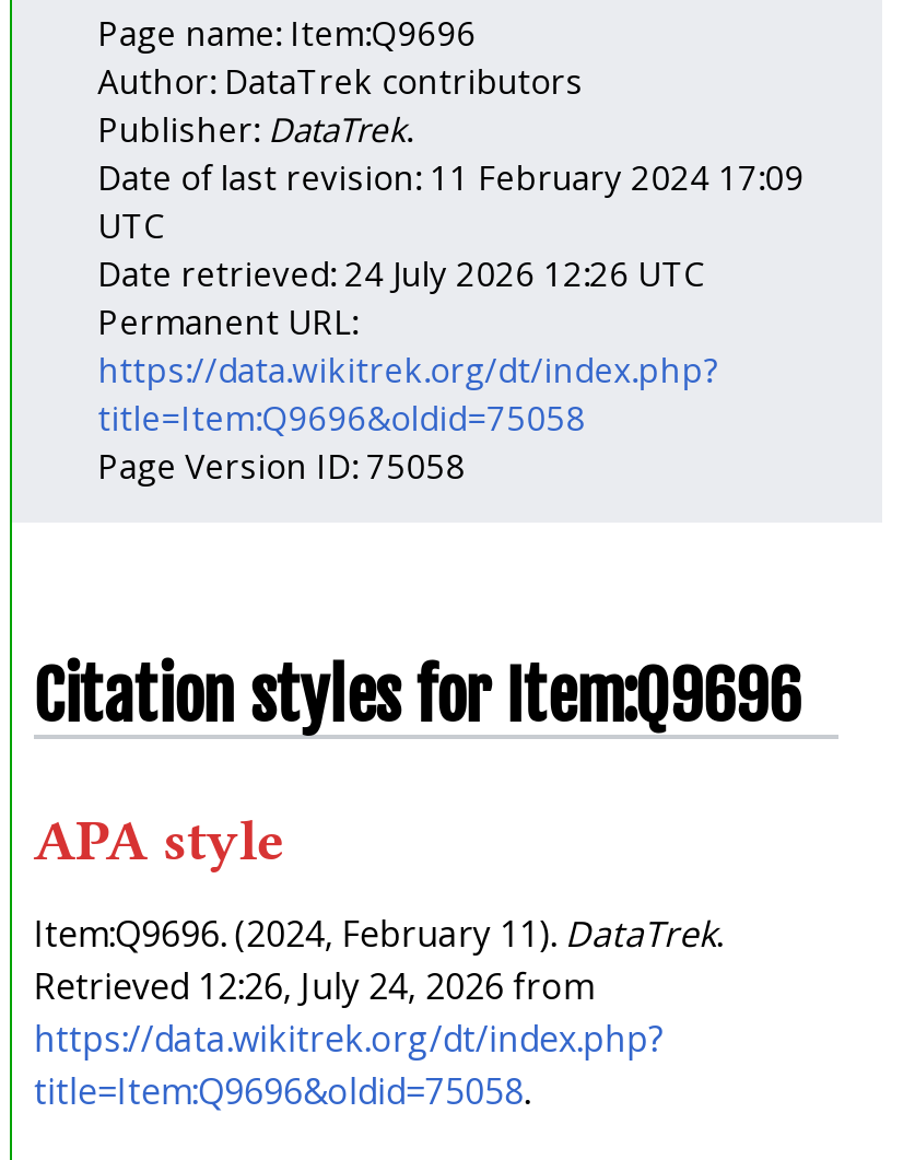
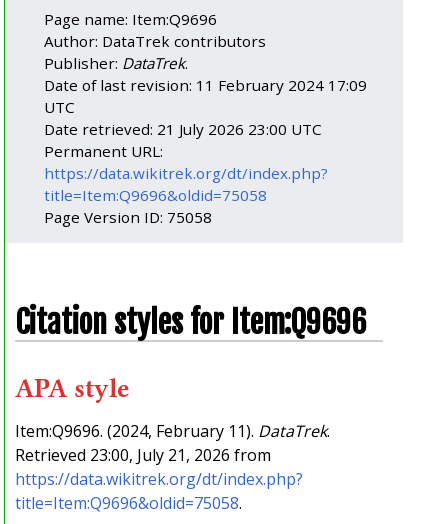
[98,251,705,295] Date retrieved: 24 July 2026 12:26 UTC -> [44,119,322,139] Date retrieved: 21 July 2026 23:00 UTC
[33,962,593,1010] Retrieved 12:26, July 24, 2026 from -> [15,444,271,466] Retrieved 23:00, July 21, 2026 from

